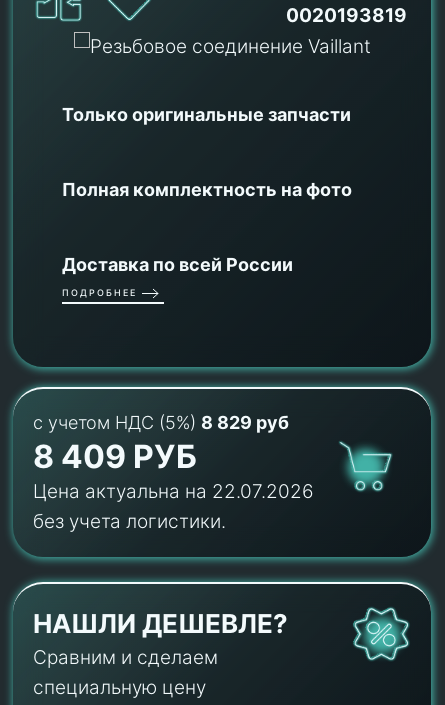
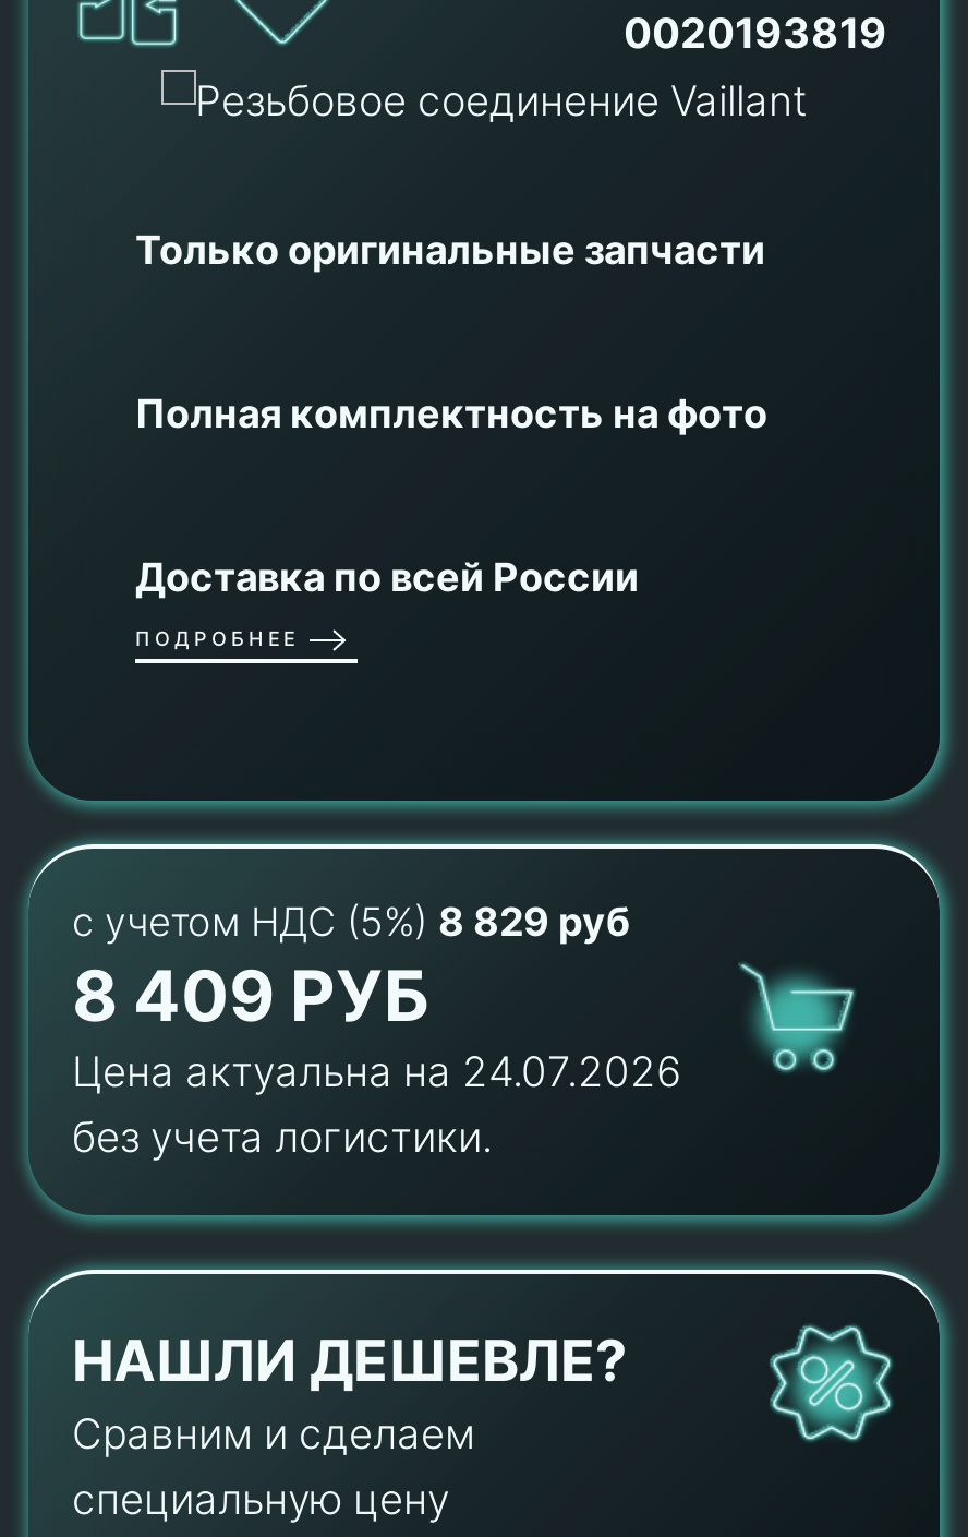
[33,480,314,503] Цена актуальна на 22.07.2026 -> [72,1047,682,1097] Цена актуальна на 24.07.2026

